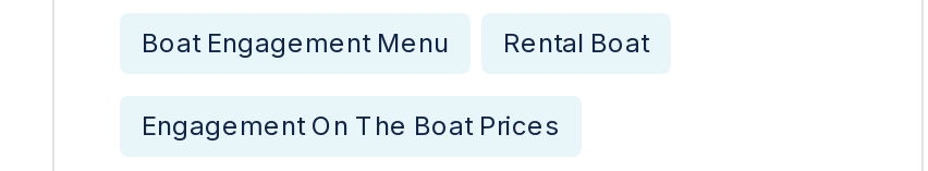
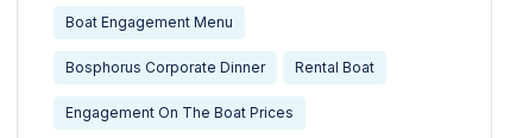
none -> [65,59,265,77] Bosphorus Corporate Dinner

